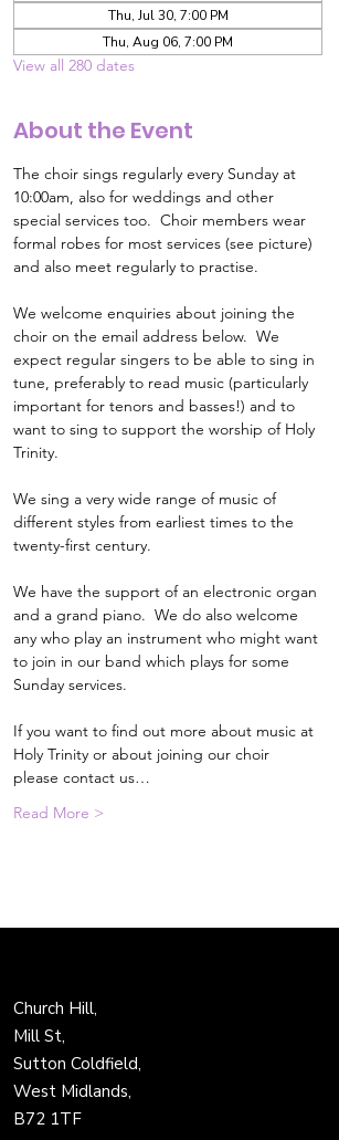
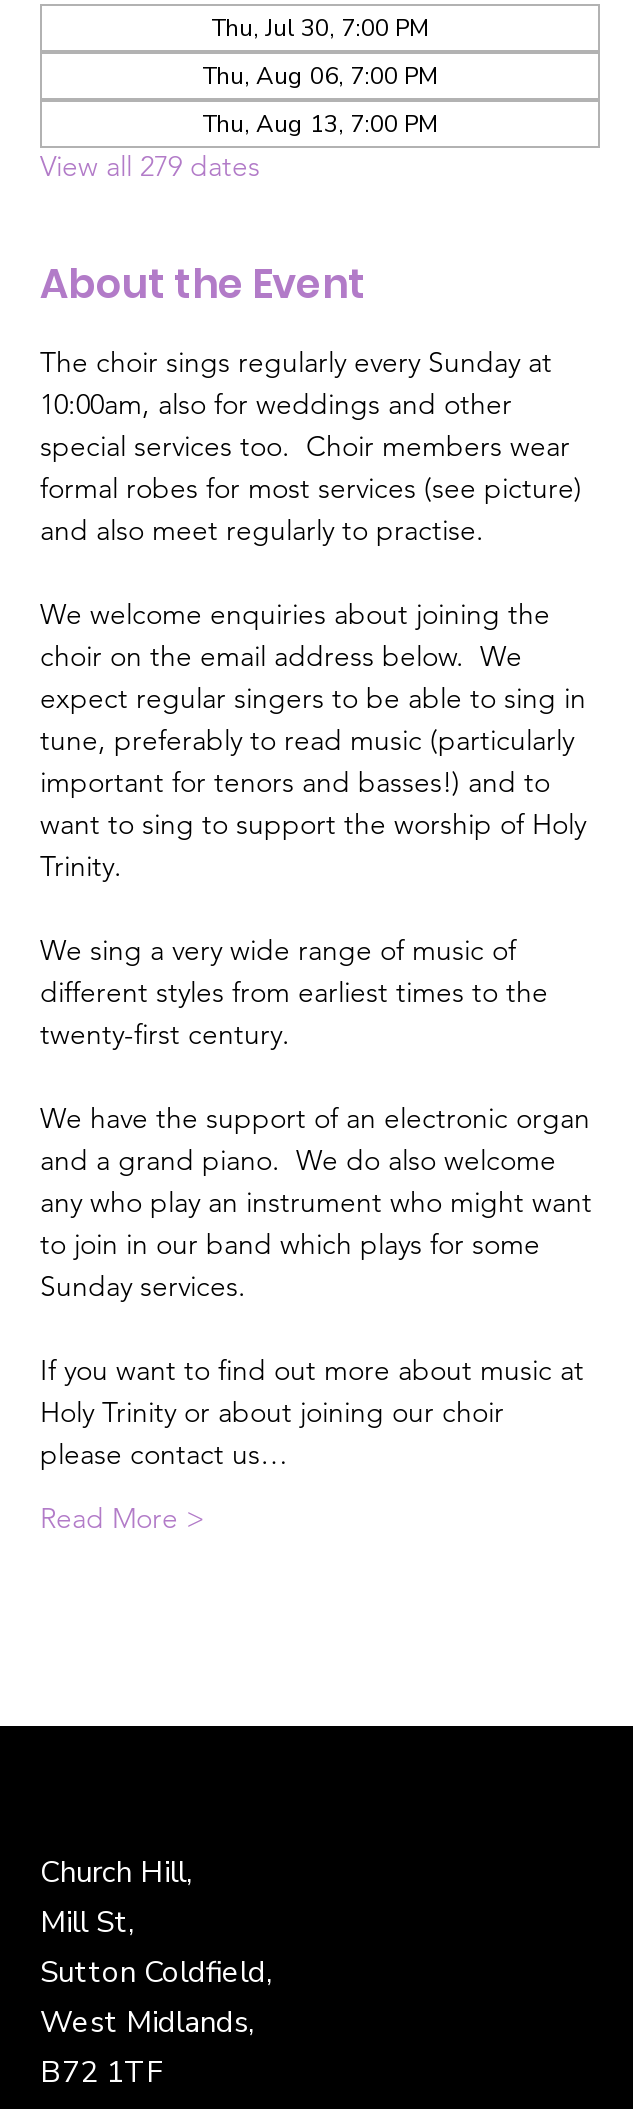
[13,55,135,75] View all 280 dates -> [40,108,438,184] Thu, Aug 13, 7:00 PM | View all 279 dates

